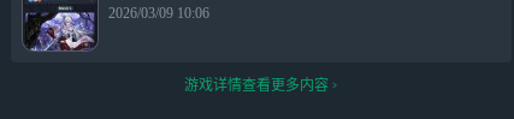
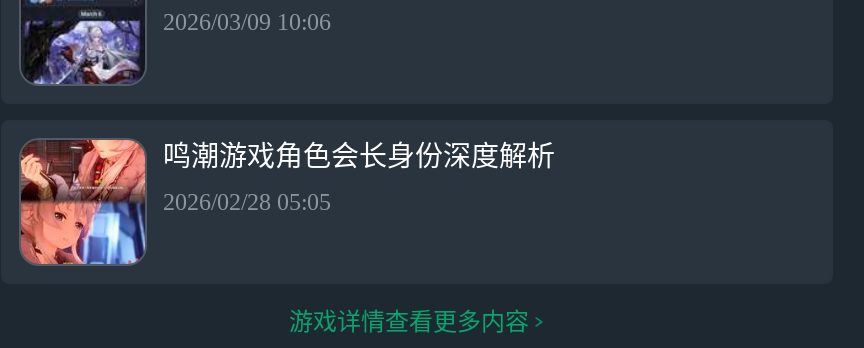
none -> [19,136,555,266] [image] | 鸣潮游戏角色会长身份深度解析 | 2026/02/28 05:05

